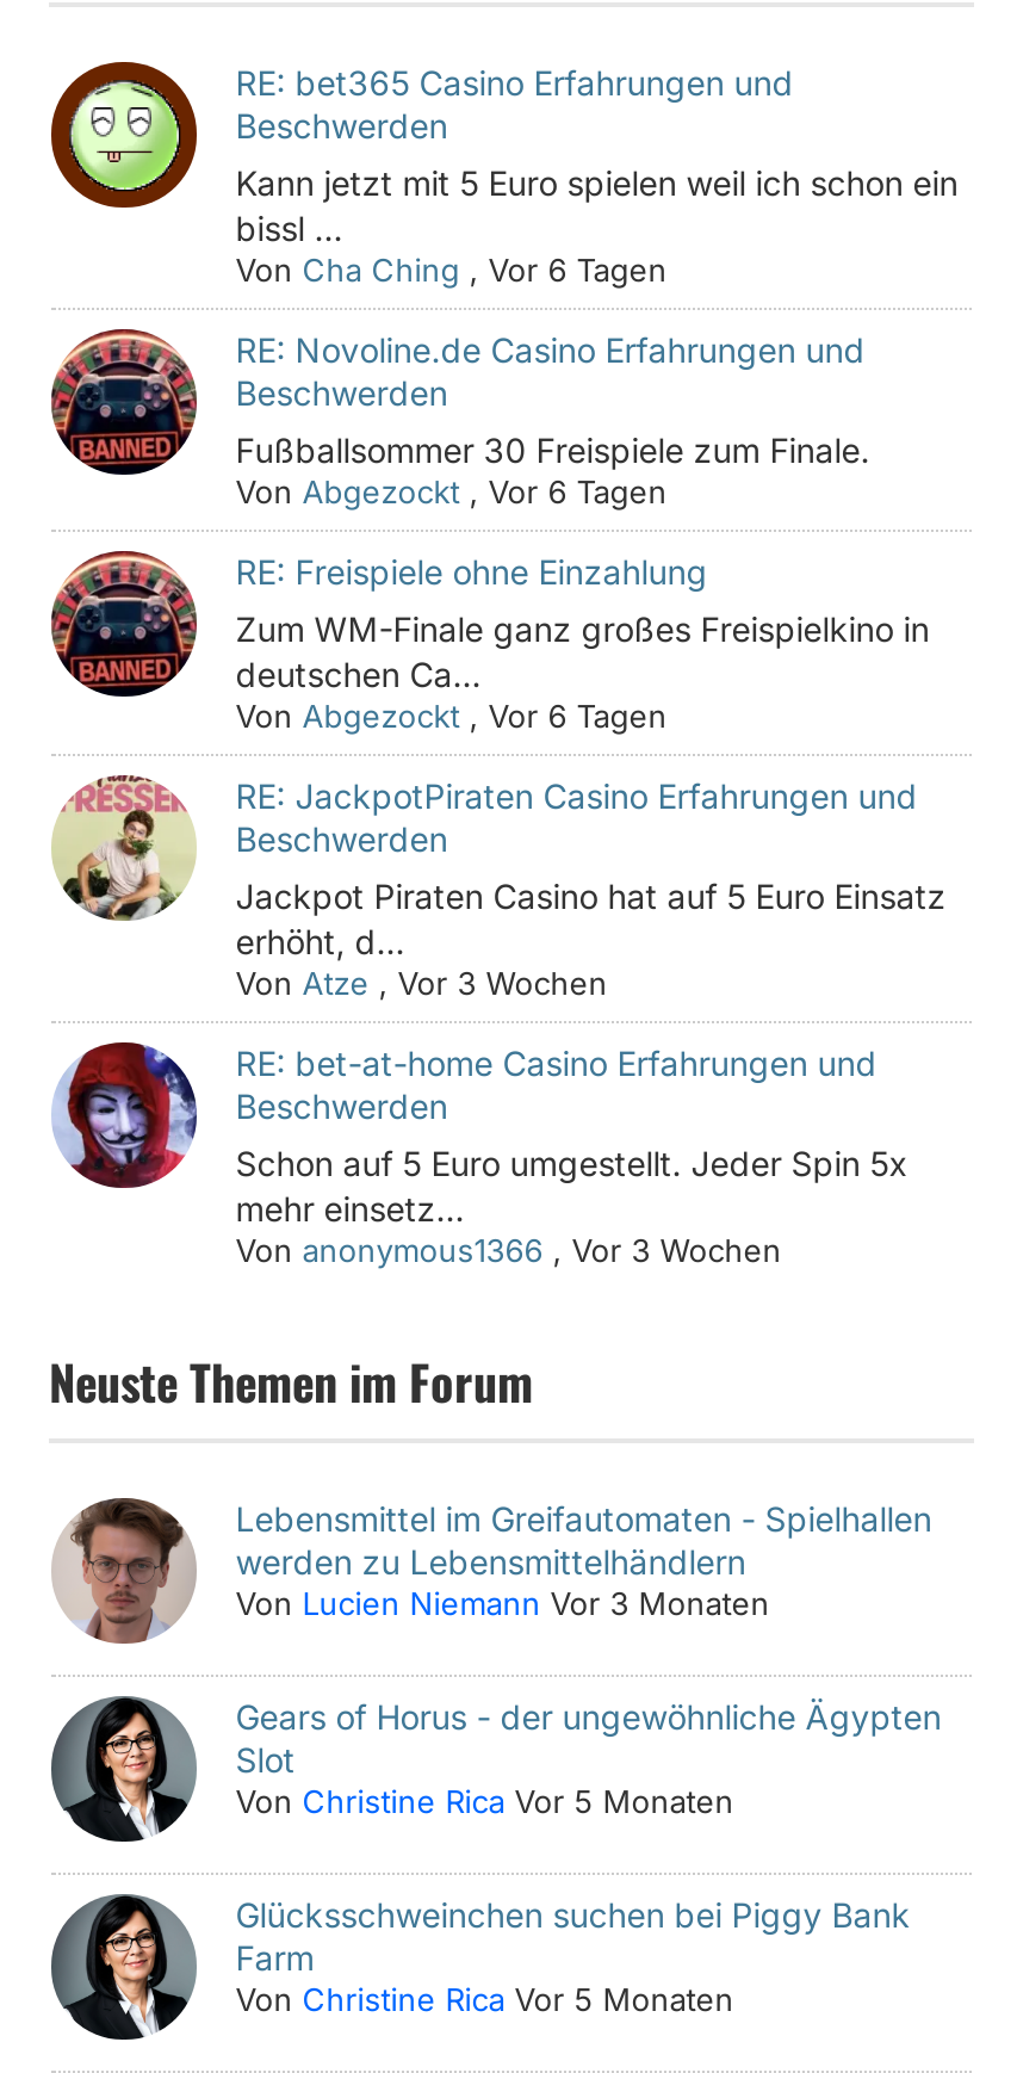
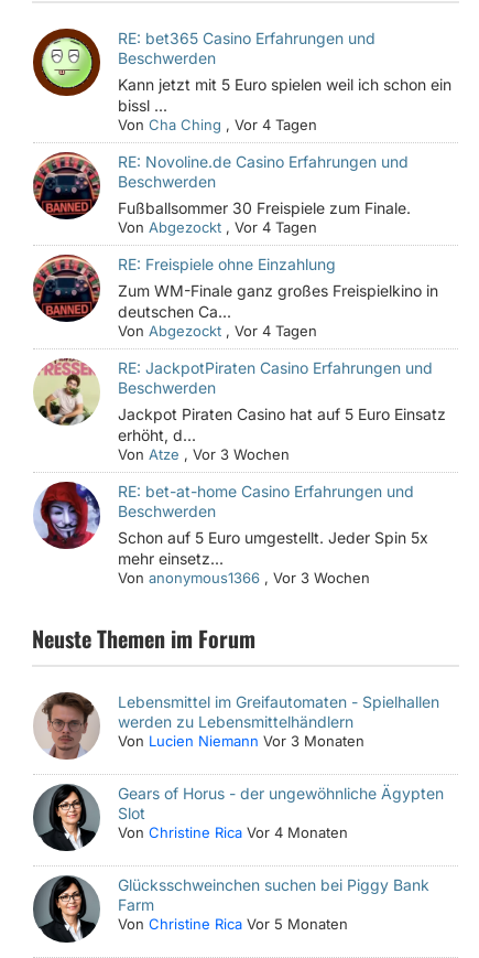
[235,250,667,289] Von Cha Ching , Vor 6 Tagen -> [118,116,317,133] Von Cha Ching , Vor 4 Tagen
[235,472,667,510] Von Abgezockt , Vor 6 Tagen -> [118,218,317,236] Von Abgezockt , Vor 4 Tagen
[235,697,667,735] Von Abgezockt , Vor 6 Tagen -> [118,322,317,340] Von Abgezockt , Vor 4 Tagen
[235,1782,734,1820] Von Christine Rica Vor 5 Monaten -> [118,824,348,841] Von Christine Rica Vor 4 Monaten

